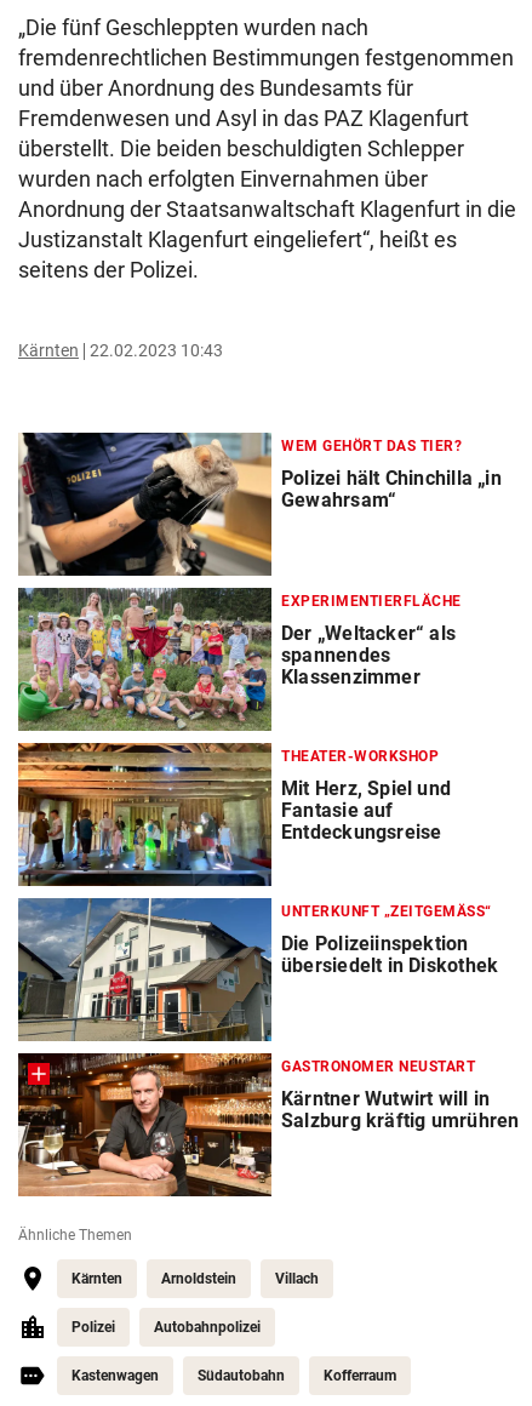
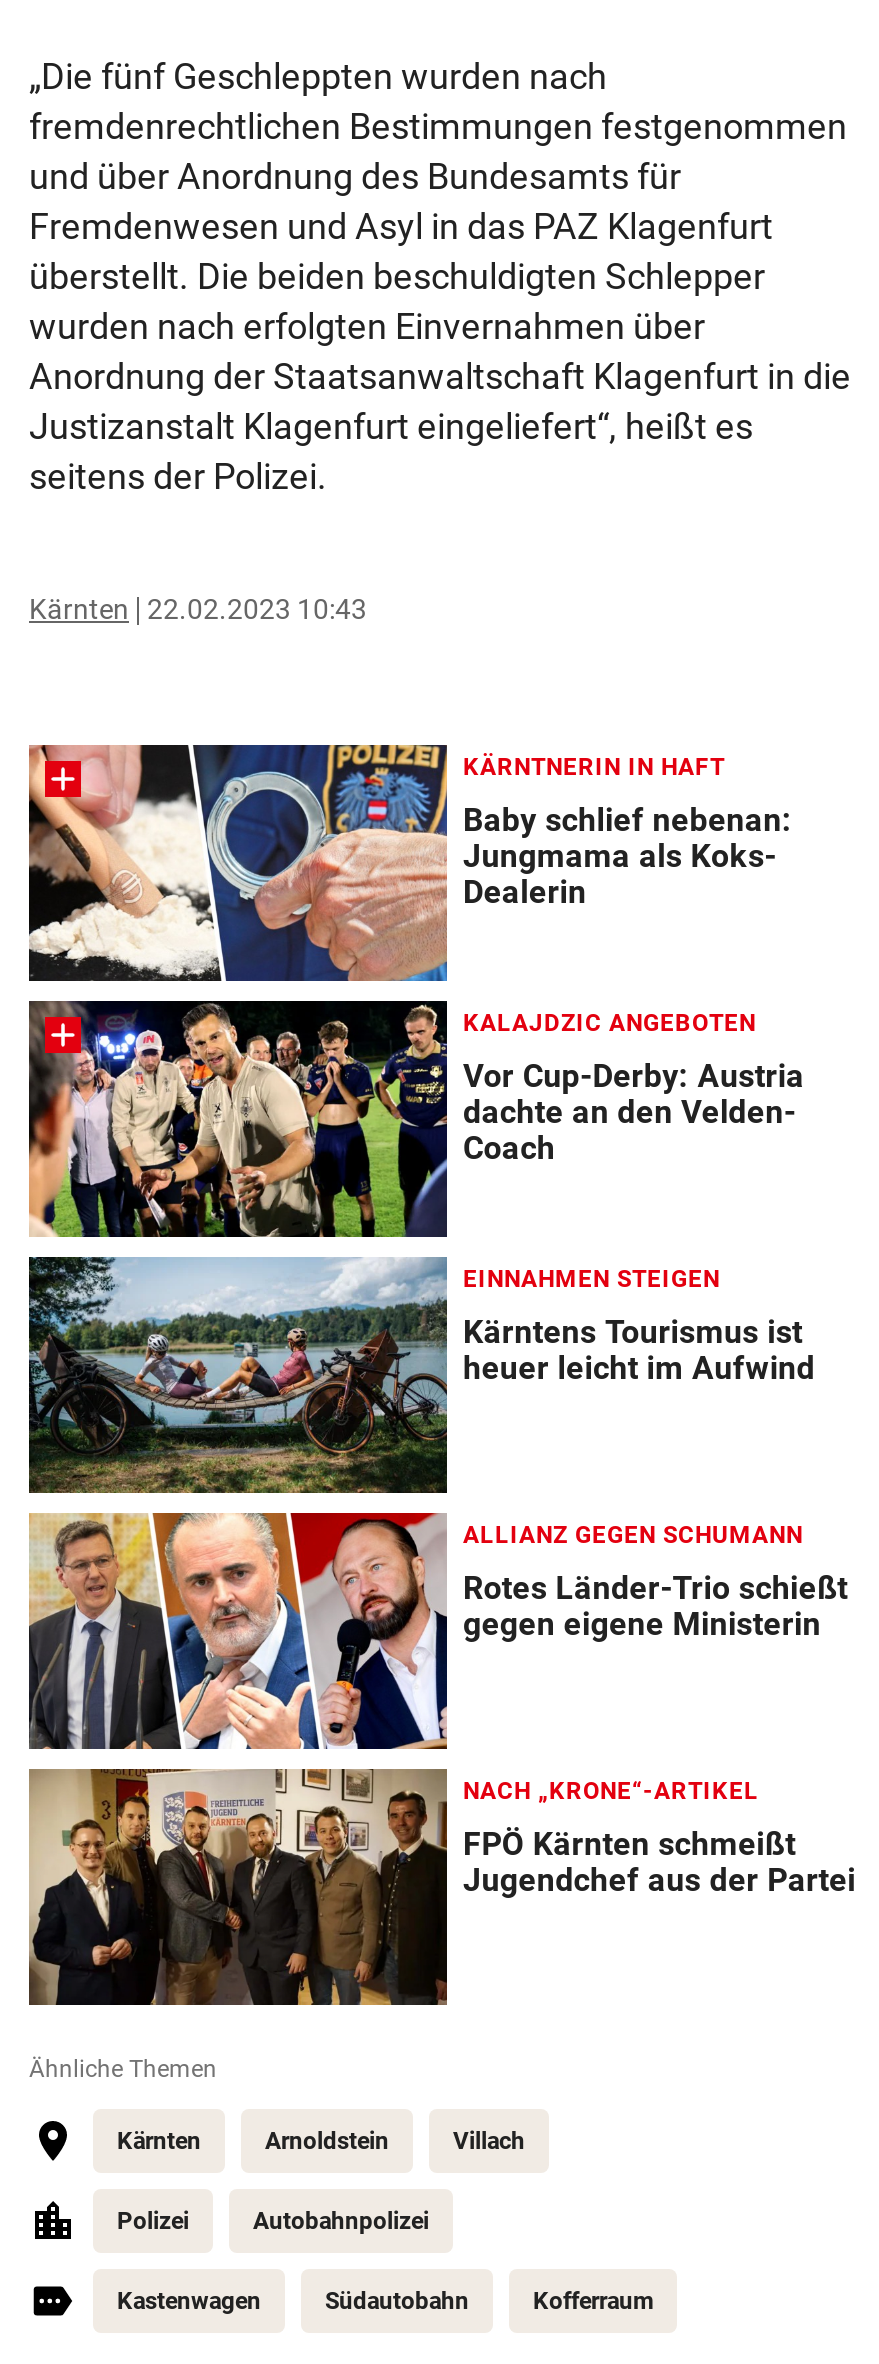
[17,431,462,577] [image] | WEM GEHÖRT DAS TIER? -> [27,743,725,983] [image] | KÄRNTNERIN IN HAFT
[281,467,501,511] Polizei hält Chinchilla „in | Gewahrsam“ -> [463,801,792,911] Baby schlief nebenan: | Jungmama als Koks- | Dealerin
[17,587,461,732] [image] | EXPERIMENTIERFLÄCHE -> [27,999,756,1239] [image] | KALAJDZIC ANGEBOTEN
[281,622,456,689] Der „Weltacker“ als | spannendes | Klassenzimmer -> [463,1057,805,1167] Vor Cup-Derby: Austria | dachte an den Velden- | Coach
[17,742,439,887] [image] | THEATER-WORKSHOP -> [27,1255,720,1495] [image] | EINNAHMEN STEIGEN
[281,777,451,844] Mit Herz, Spiel und | Fantasie auf | Entdeckungsreise -> [463,1313,815,1387] Kärntens Tourismus ist | heuer leicht im Aufwind
[17,897,485,1042] [image] | UNTERKUNFT „ZEITGEMÄSS“ -> [27,1511,803,1751] [image] | ALLIANZ GEGEN SCHUMANN
[281,932,498,977] Die Polizeiinspektion | übersiedelt in Diskothek -> [463,1570,848,1644] Rotes Länder-Trio schießt | gegen eigene Ministerin
[17,1053,475,1198] [image] | GASTRONOMER NEUSTART -> [27,1767,759,2007] [image] | NACH „KRONE“-ARTIKEL
[281,1088,519,1133] Kärntner Wutwirt will in | Salzburg kräftig umrühren -> [463,1826,856,1900] FPÖ Kärnten schmeißt | Jugendchef aus der Partei

